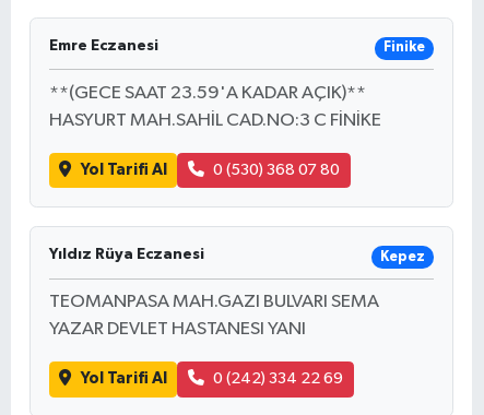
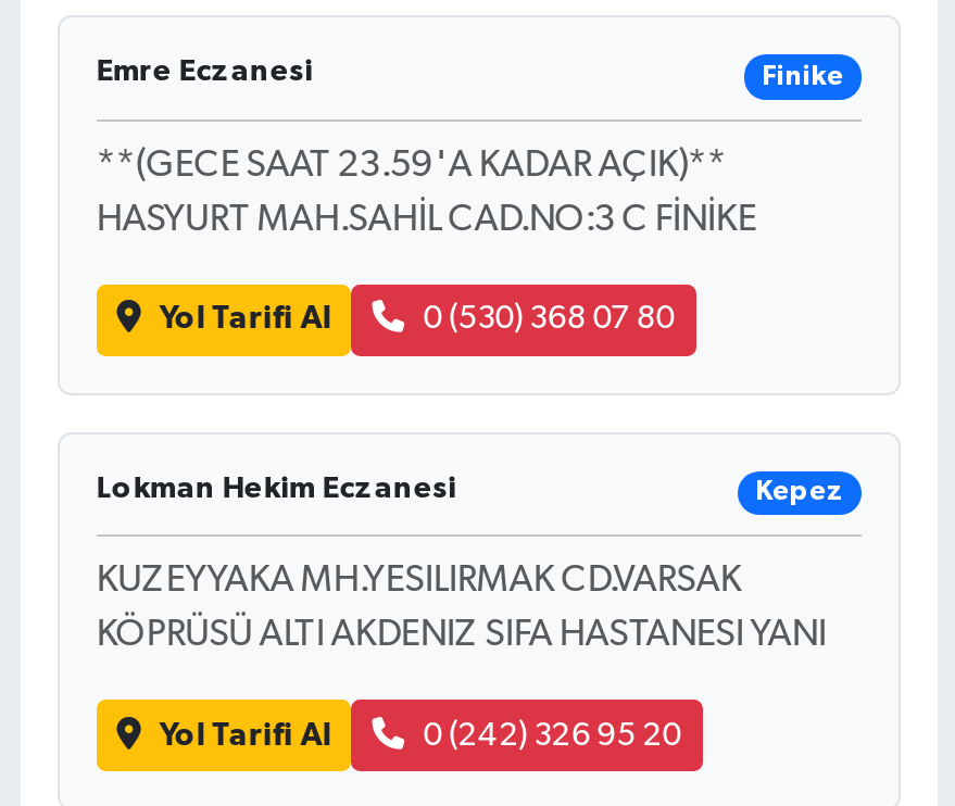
[49,247,204,262] Yıldız Rüya Eczanesi -> [96,472,457,503] Lokman Hekim Eczanesi
[49,293,379,311] TEOMANPASA MAH.GAZI BULVARI SEMA -> [96,563,742,600] KUZEYYAKA MH.YESILIRMAK CD.VARSAK
[49,320,306,339] YAZAR DEVLET HASTANESI YANI -> [96,617,826,654] KÖPRÜSÜ ALTI AKDENIZ SIFA HASTANESI YANI
[213,371,343,387] 0 (242) 334 22 69 -> [423,718,682,751] 0 (242) 326 95 20

